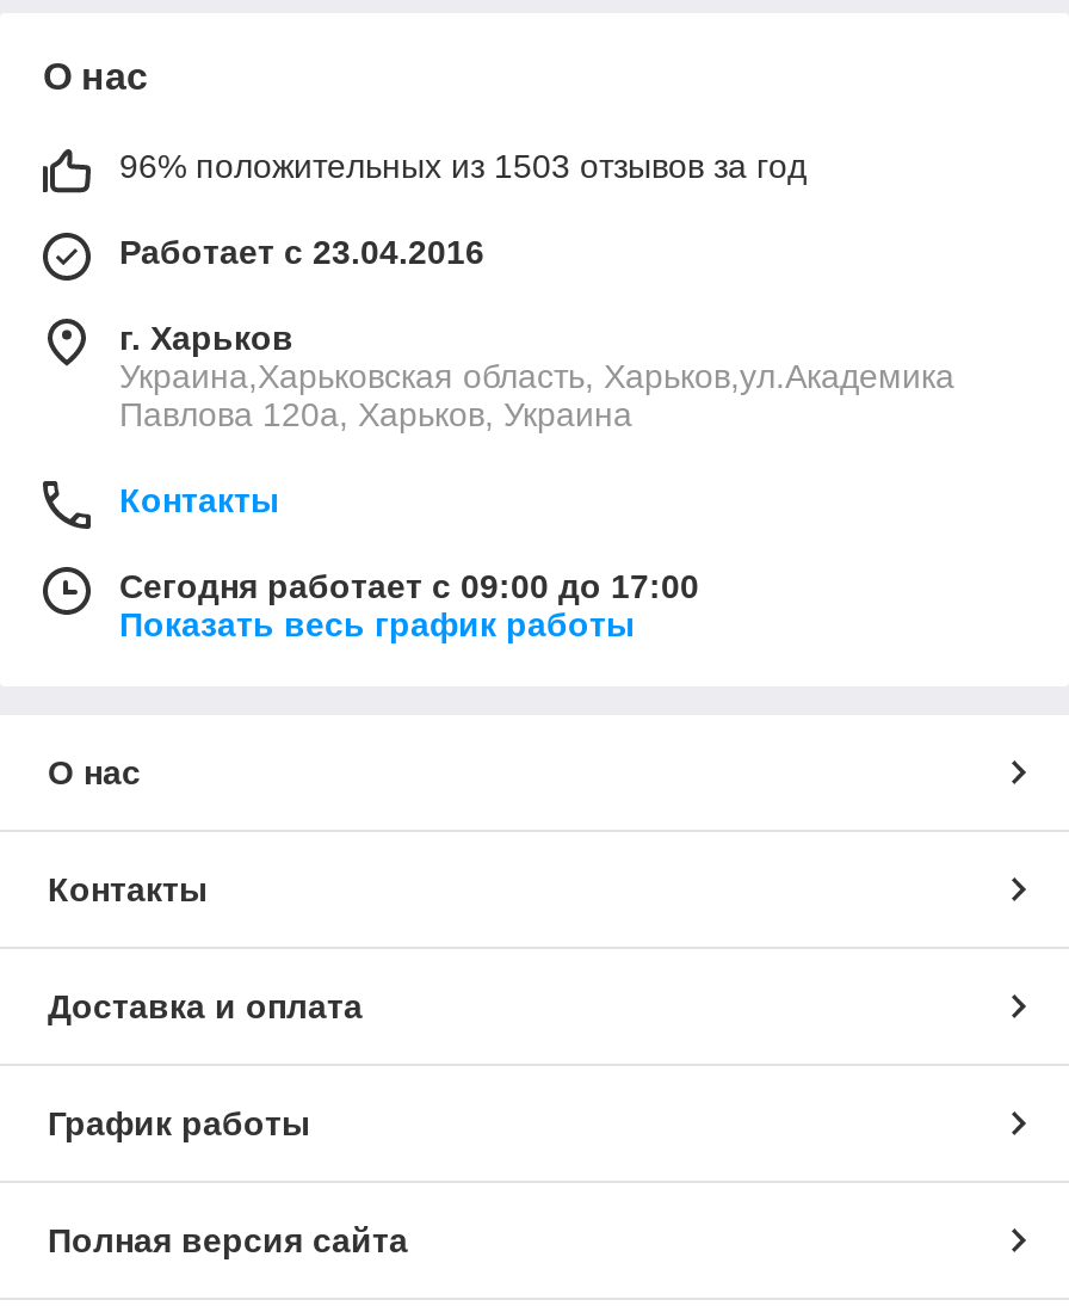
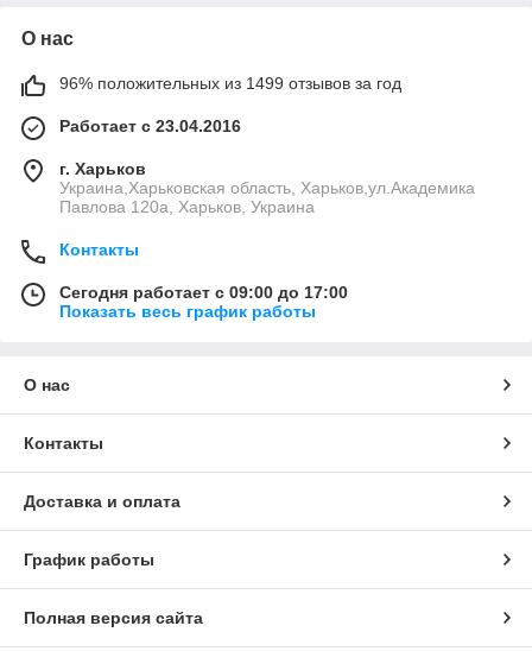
[119,146,807,185] 96% положительных из 1503 отзывов за год -> [59,73,401,92] 96% положительных из 1499 отзывов за год

